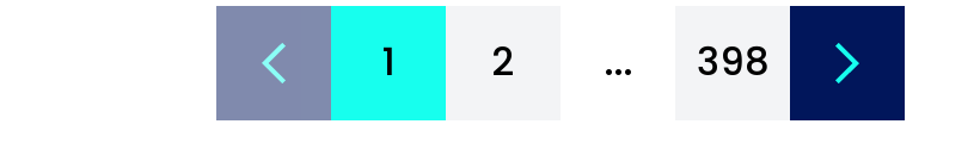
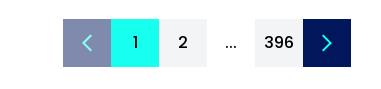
[697,35,768,89] 398 -> [264,31,294,54] 396

